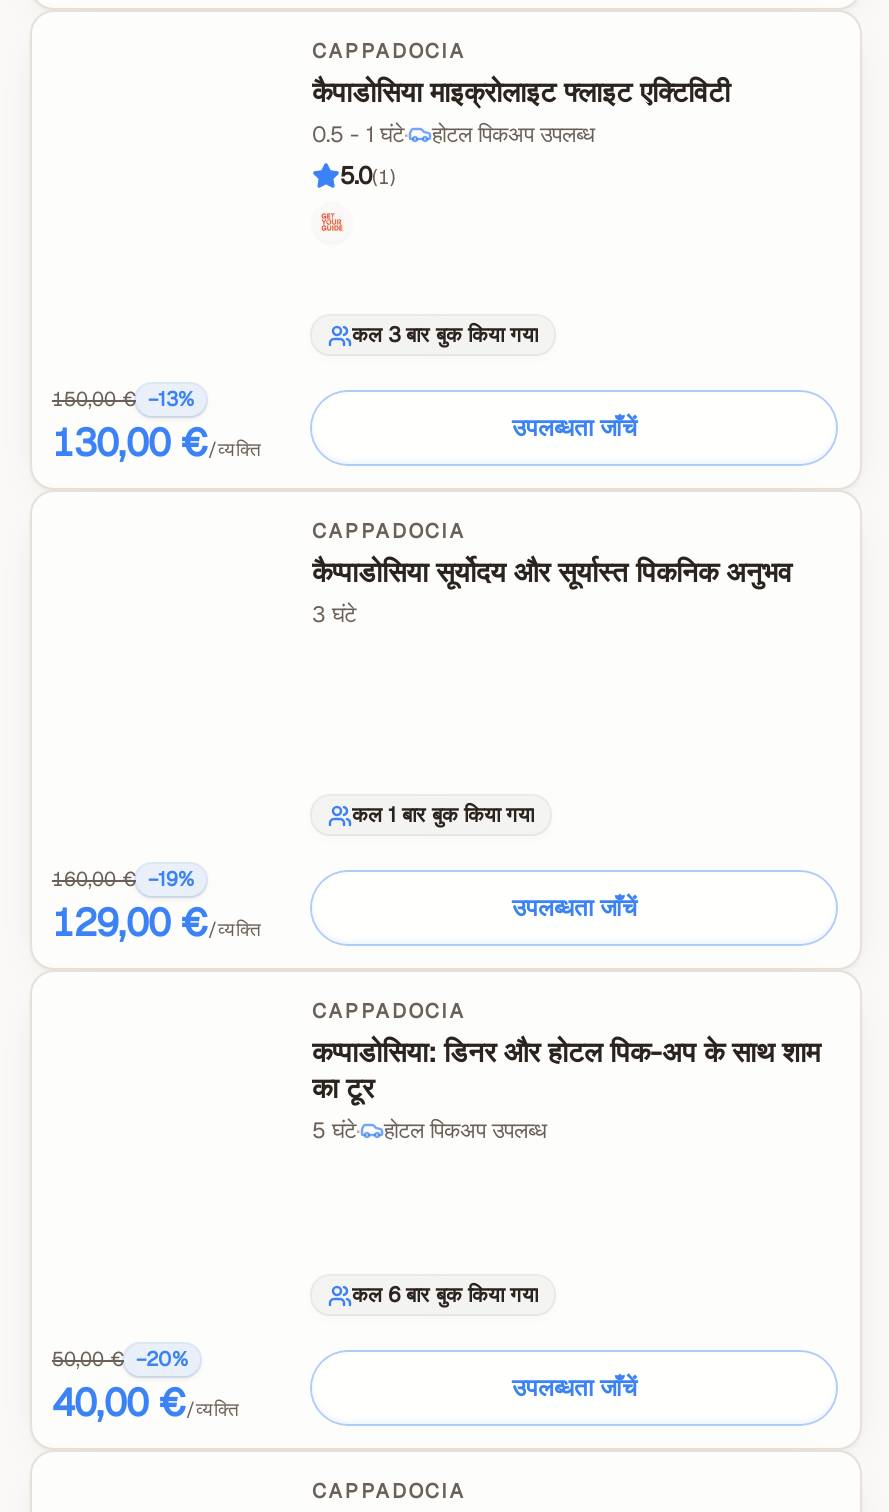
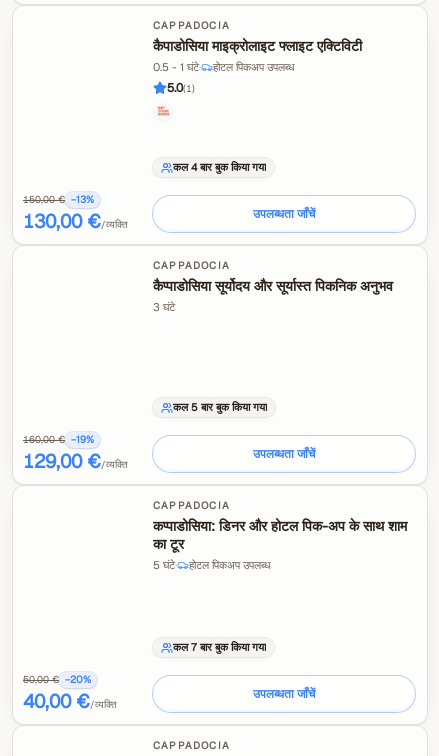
[352,320,538,348] कल 3 बार बुक किया गया -> [173,160,266,174] कल 4 बार बुक किया गया
[352,800,534,828] कल 1 बार बुक किया गया -> [173,400,267,414] कल 5 बार बुक किया गया
[352,1280,538,1308] कल 6 बार बुक किया गया -> [173,640,266,654] कल 7 बार बुक किया गया

